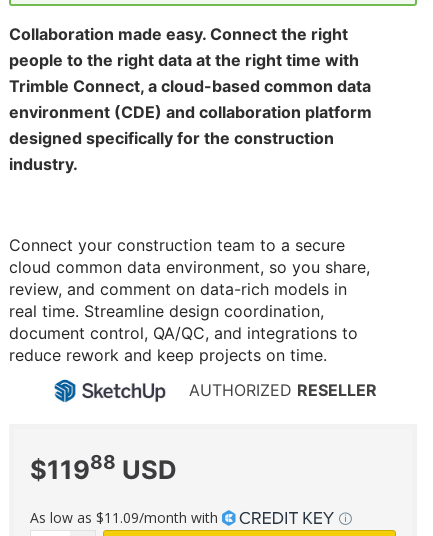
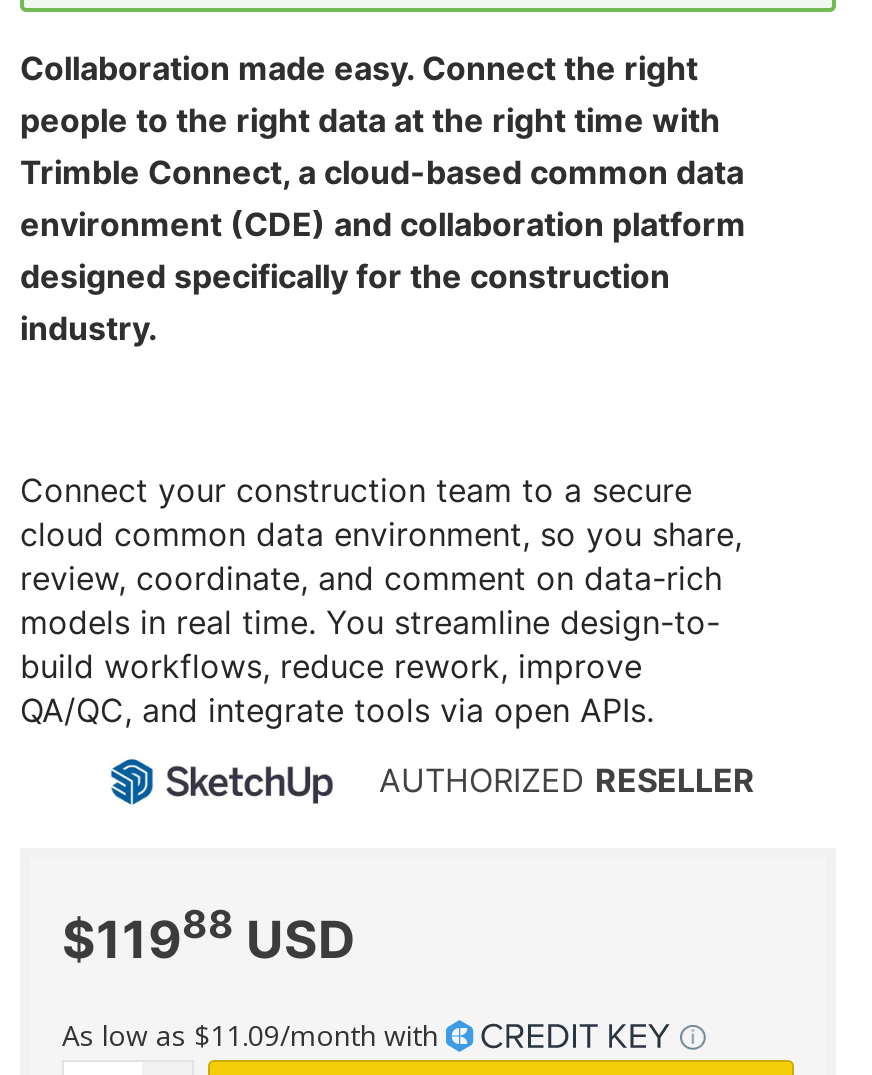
[9,279,358,365] review, and comment on data-rich models in | real time. Streamline design coordination, | document control, QA/QC, and integrations to | reduce rework and keep projects on time. -> [20,558,722,730] review, coordinate, and comment on data-rich | models in real time. You streamline design-to- | build workflows, reduce rework, improve | QA/QC, and integrate tools via open APIs.

